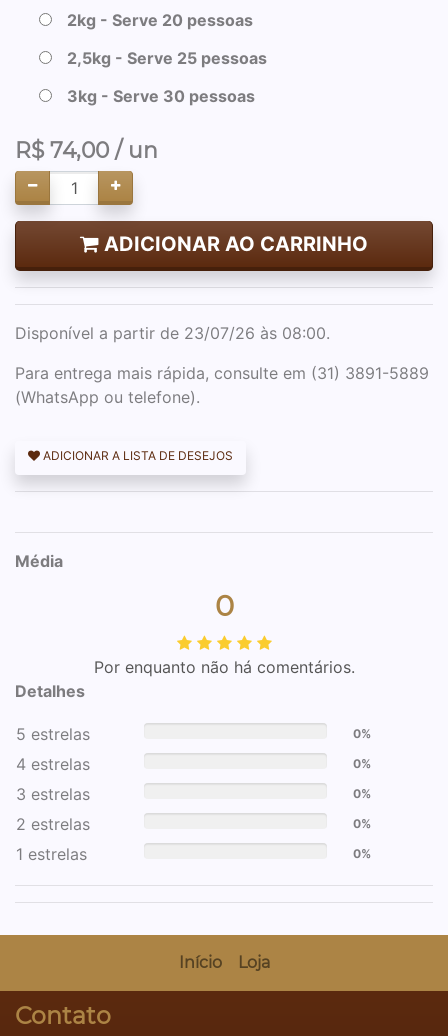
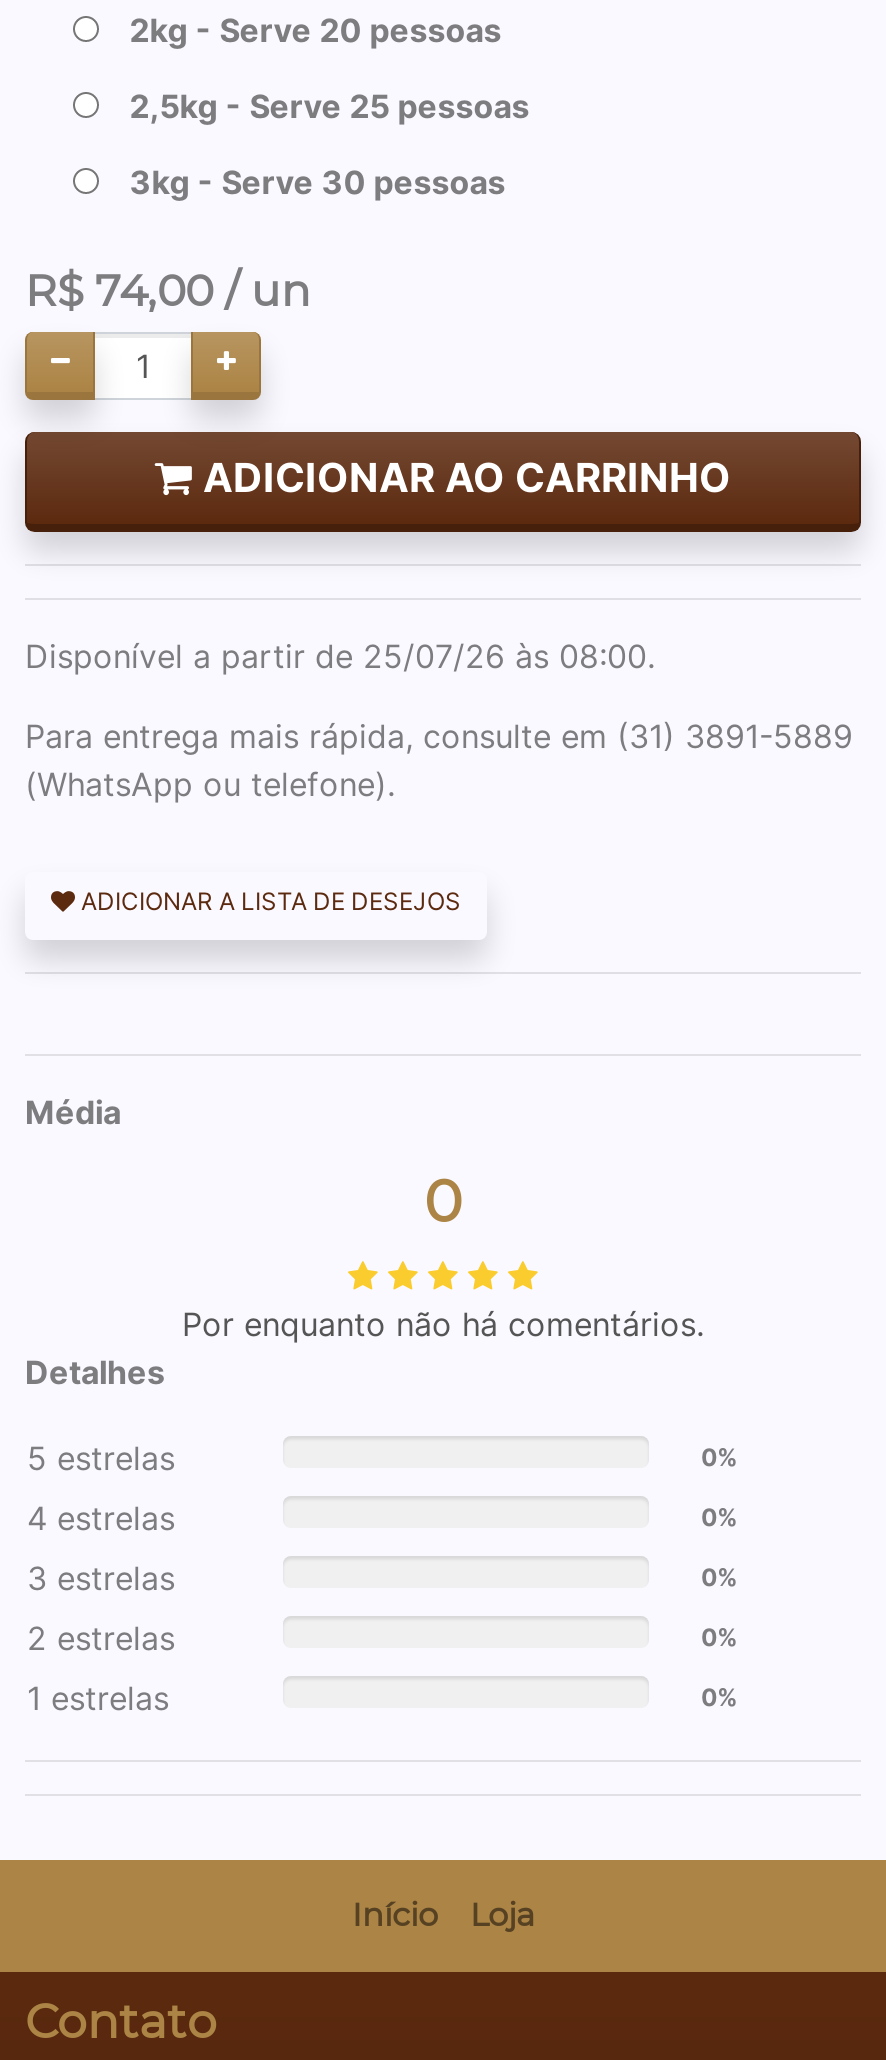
[15,323,330,343] Disponível a partir de 23/07/26 às 08:00. -> [25,636,655,676] Disponível a partir de 25/07/26 às 08:00.

